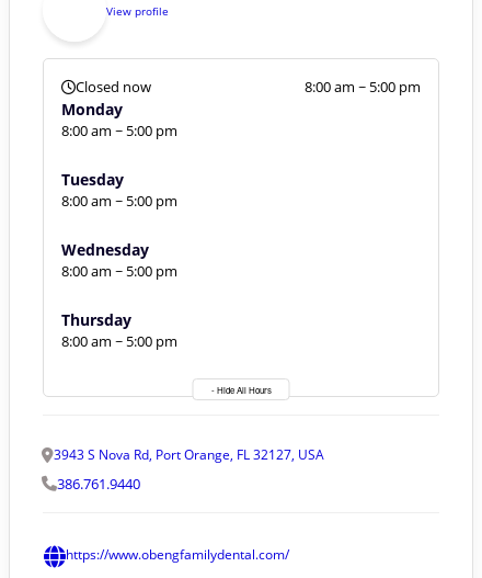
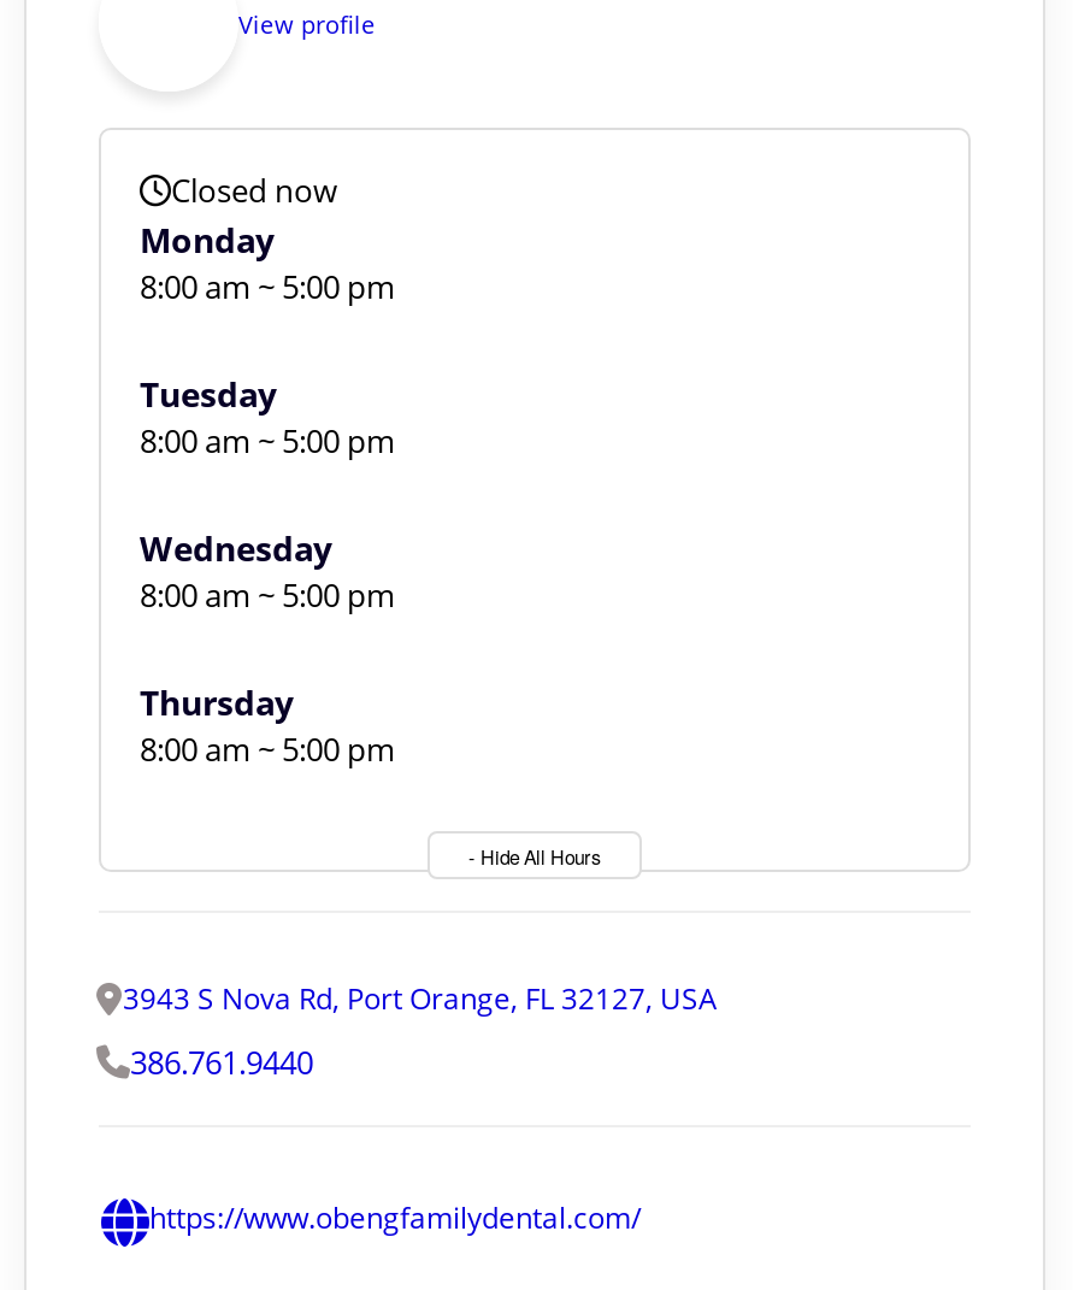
[305,76,421,96] 8:00 am ~ 5:00 pm -> none

